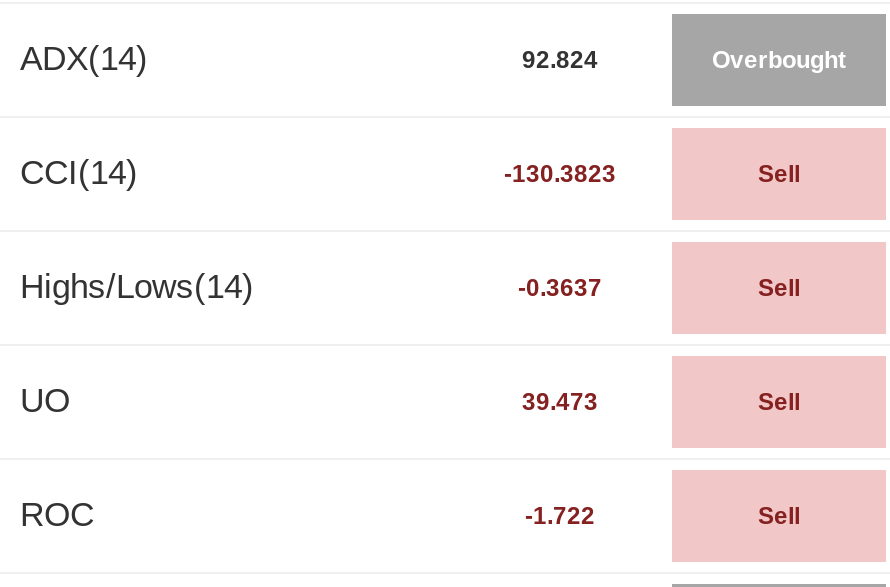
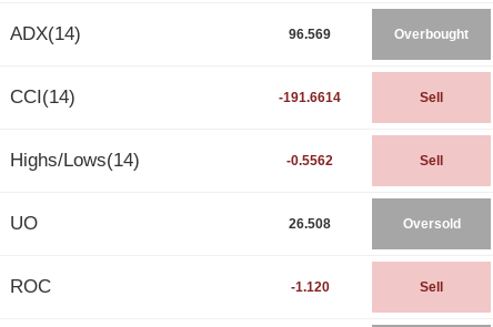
[522,46,598,74] 92.824 -> [289,27,331,42] 96.569
[504,160,616,188] -130.3823 -> [279,90,341,105] -191.6614
[518,274,602,302] -0.3637 -> [286,153,333,169] -0.5562
[522,388,800,416] 39.473 | Sell -> [289,216,460,232] 26.508 | Oversold
[525,502,595,530] -1.722 -> [290,279,329,295] -1.120

